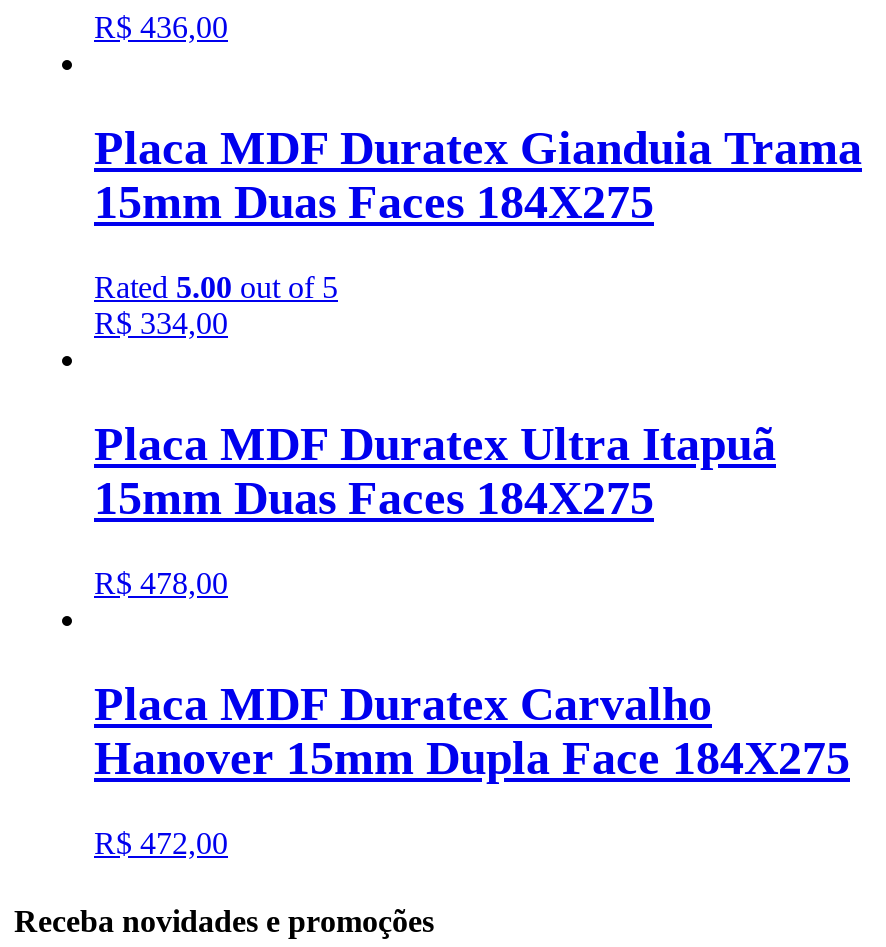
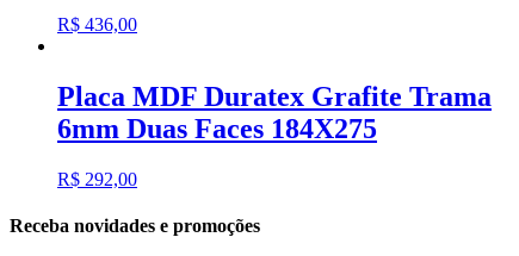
[94,123,862,860] Placa MDF Duratex Gianduia Trama | 15mm Duas Faces 184X275 | Rated 5.00 out of 5 | R$334,00 | Placa MDF Duratex Ultra Itapuã | 15mm Duas Faces 184X275 | R$478,00 | Placa MDF Duratex Carvalho | Hanover 15mm Dupla Face 184X275 | R$472,00 -> [57,81,492,189] Placa MDF Duratex Grafite Trama | 6mm Duas Faces 184X275 | R$292,00

